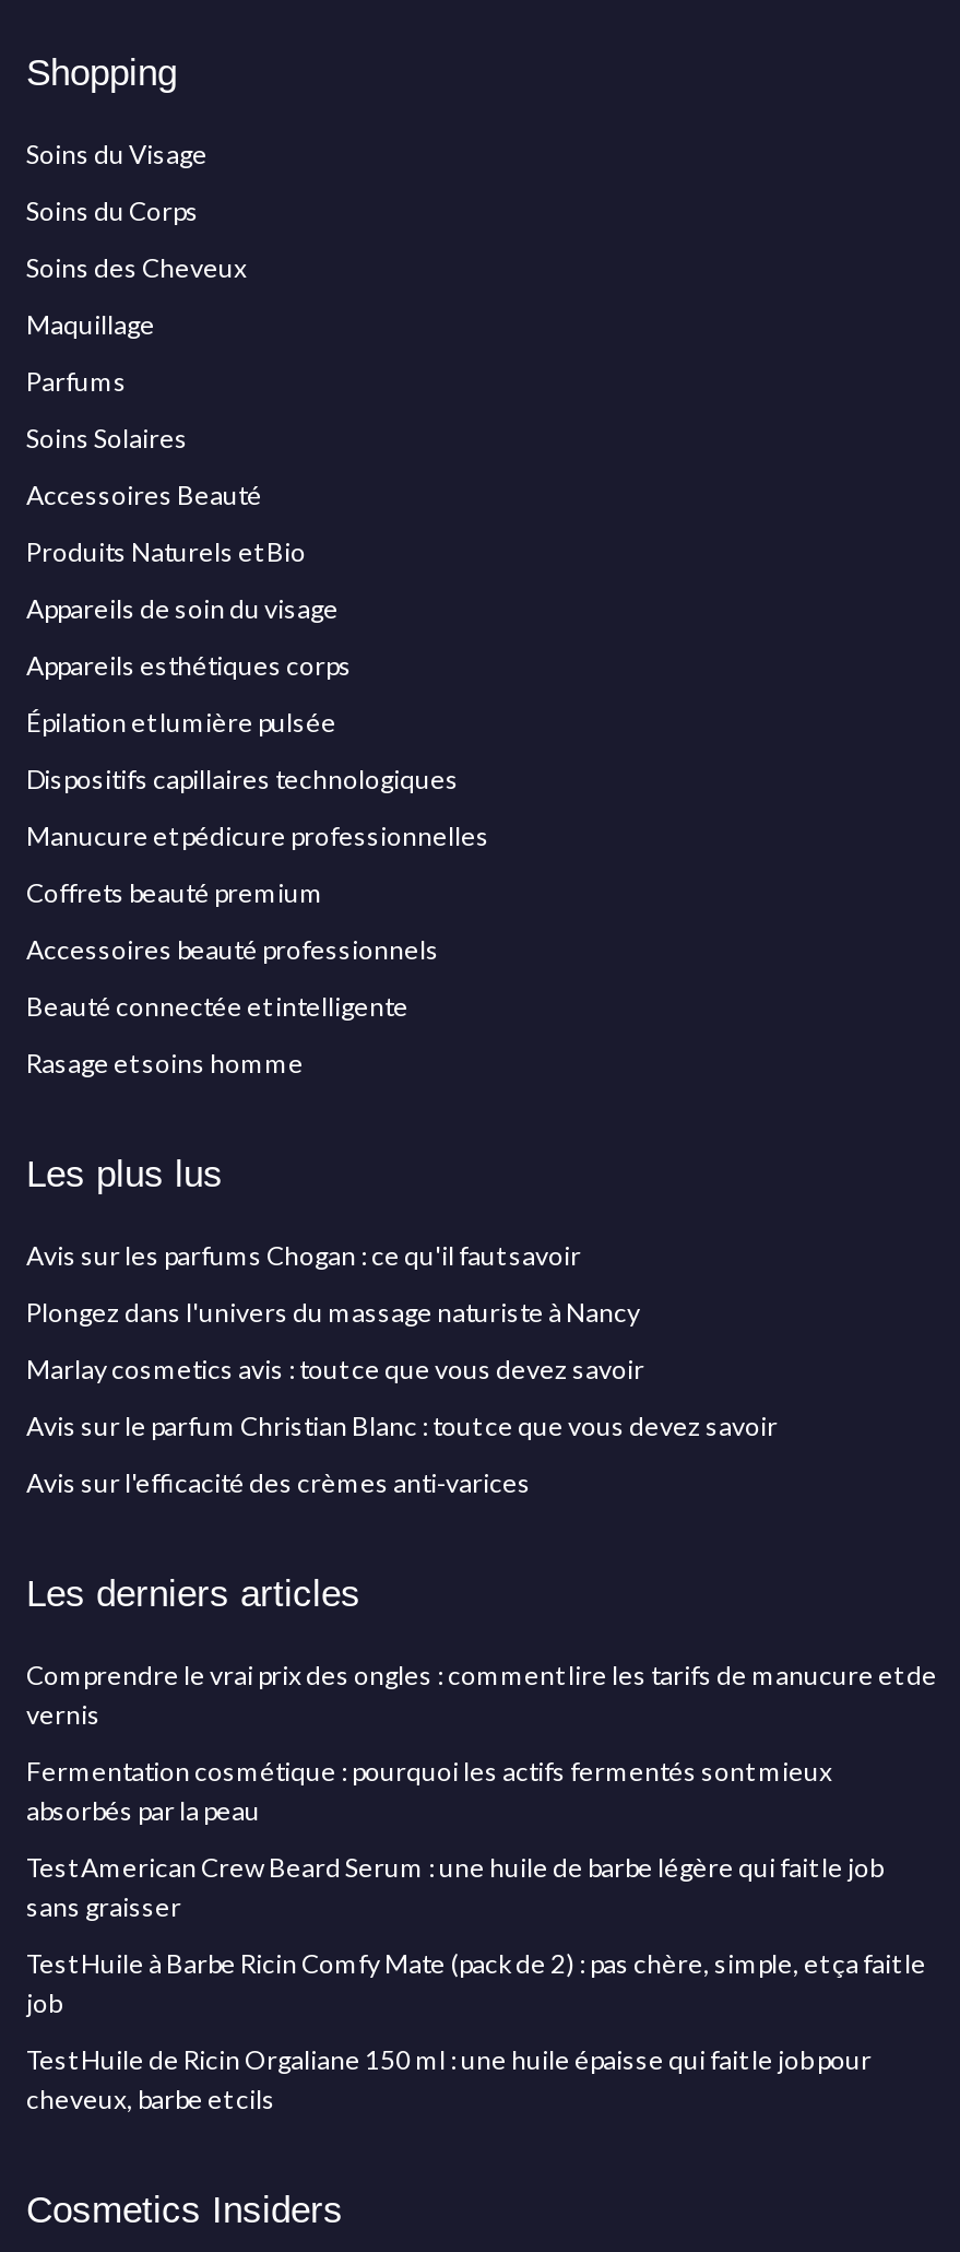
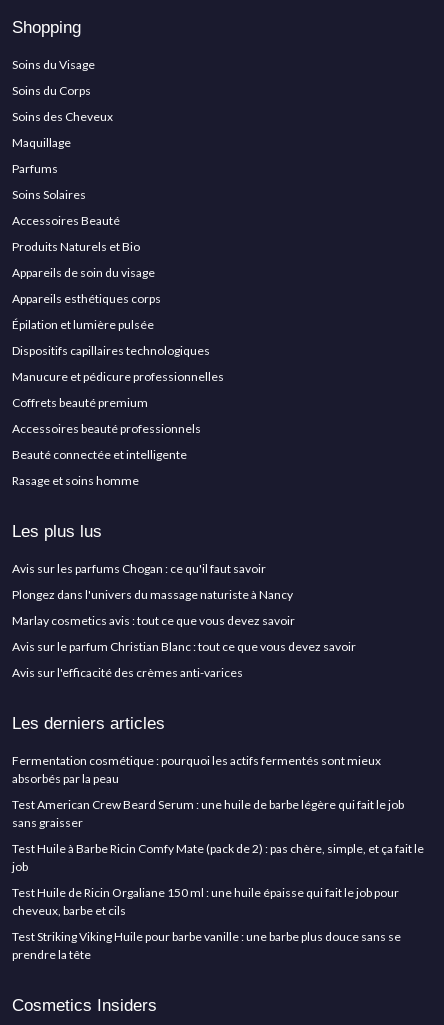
[26,1659,937,1731] Comprendre le vrai prix des ongles : comment lire les tarifs de manucure et de | vernis -> none
moved [26,1755,926,2115] -> [12,753,424,918]: Fermentation cosmétique : pourquoi les actifs fermentés sont mieux | absorbés par la peau | Test American Crew Beard Serum : une huile de barbe légère qui fait le job | sans graisser | Test Huile à Barbe Ricin Comfy Mate (pack de 2) : pas chère, simple, et ça fait le | job | Test Huile de Ricin Orgaliane 150 ml : une huile épaisse qui fait le job pour | cheveux, barbe et cils
none -> [12,929,401,962] Test Striking Viking Huile pour barbe vanille : une barbe plus douce sans se | prendre la tête

